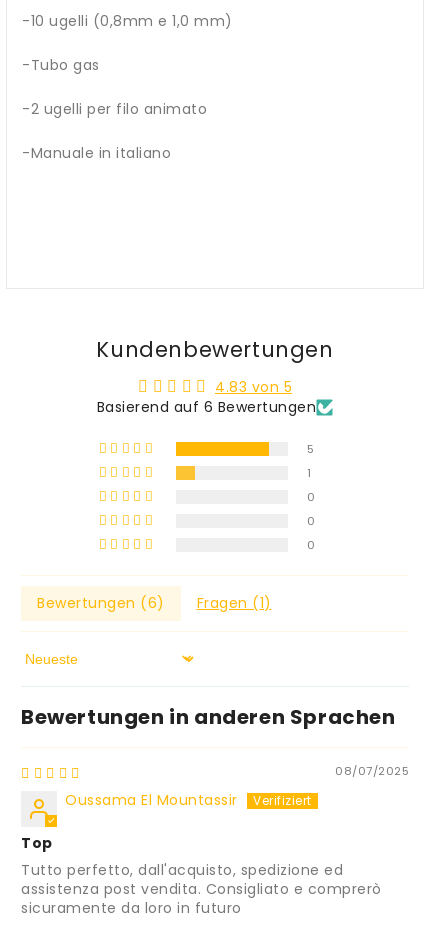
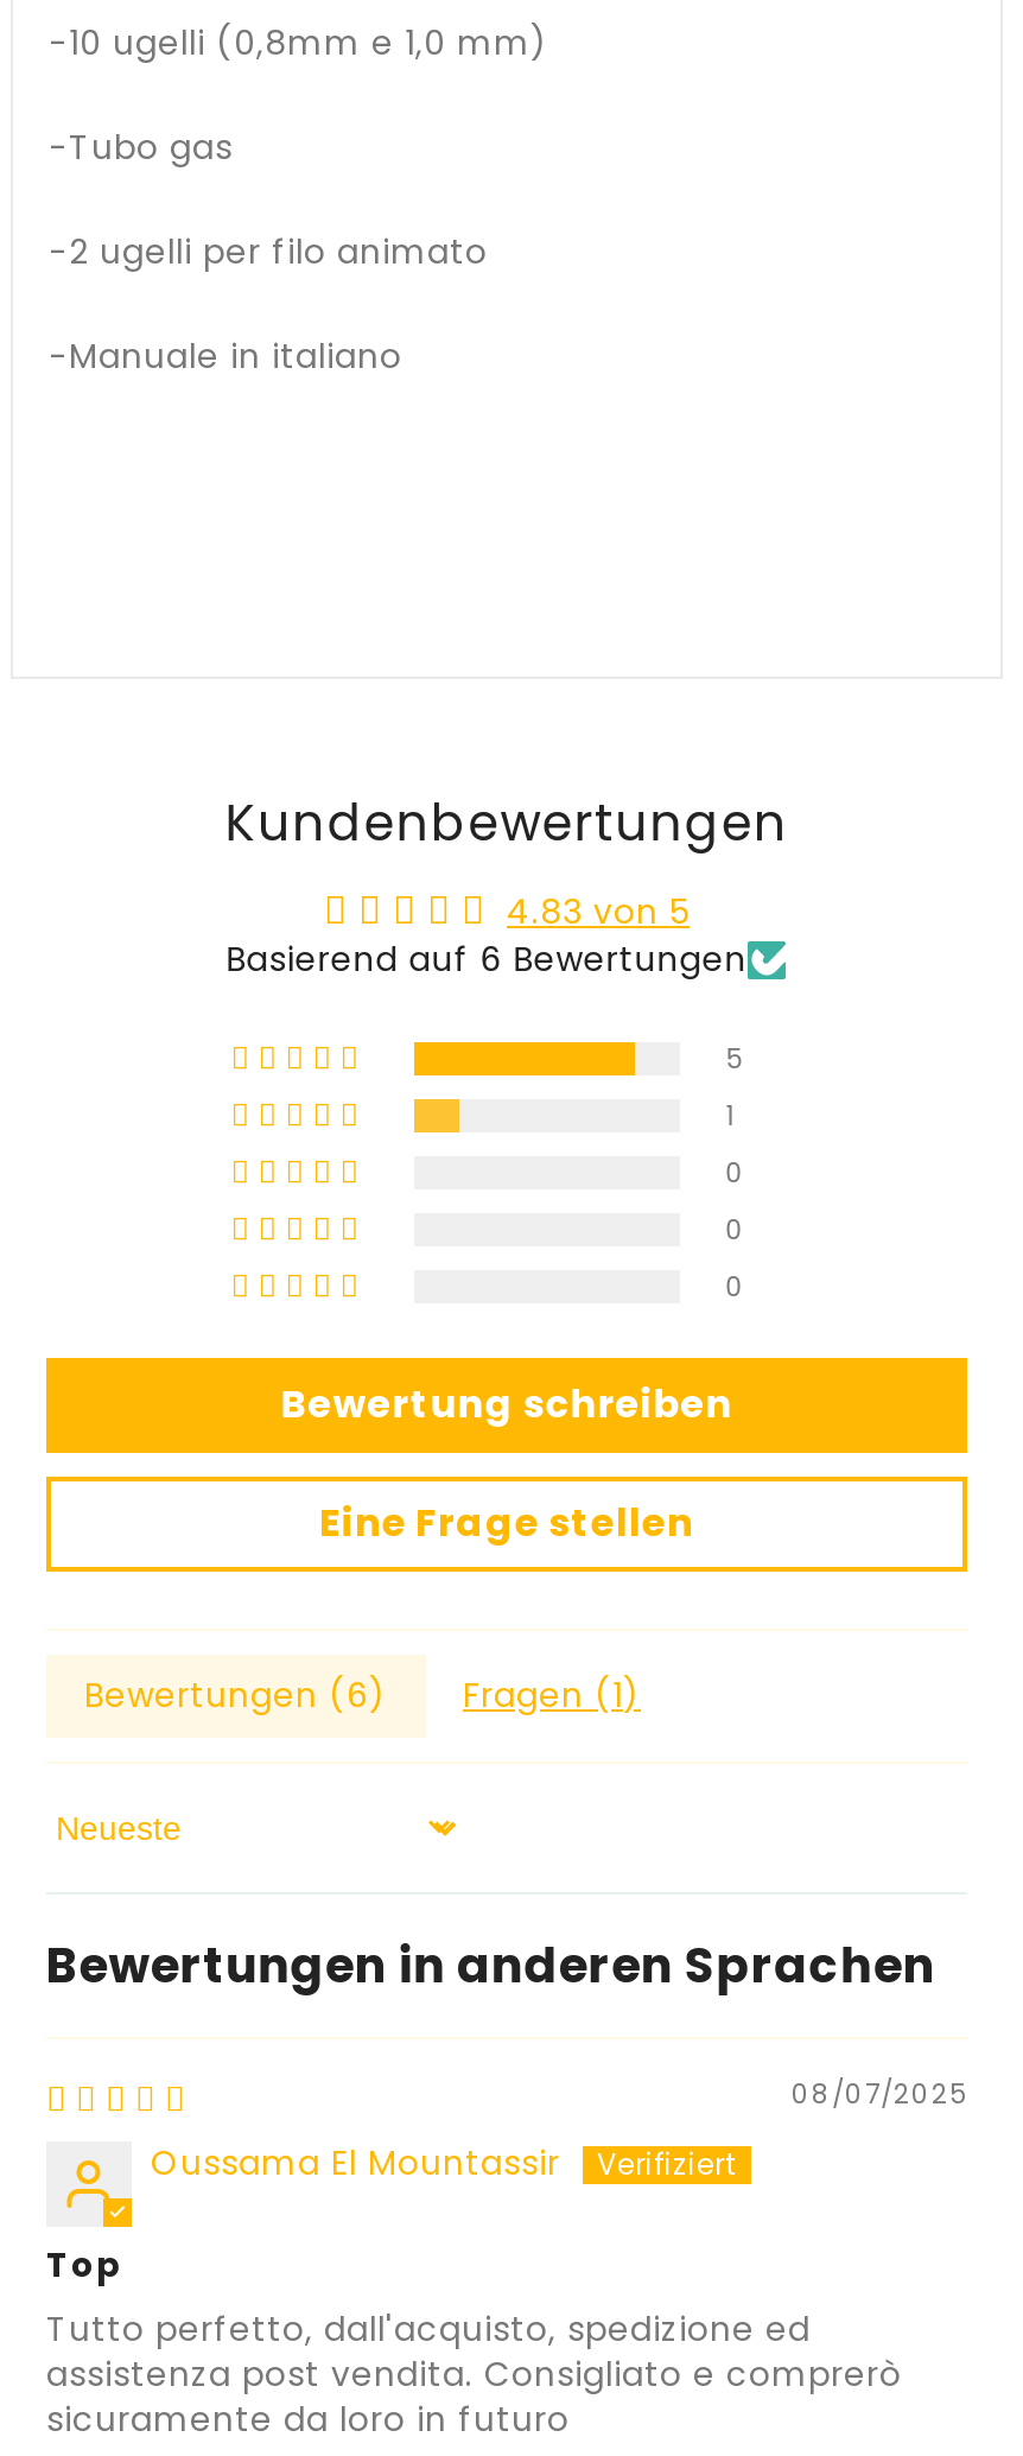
none -> [281,1376,733,1550] Bewertung schreiben | Eine Frage stellen

